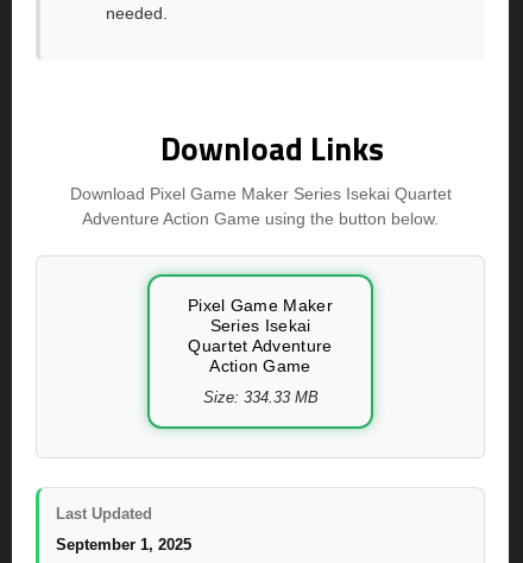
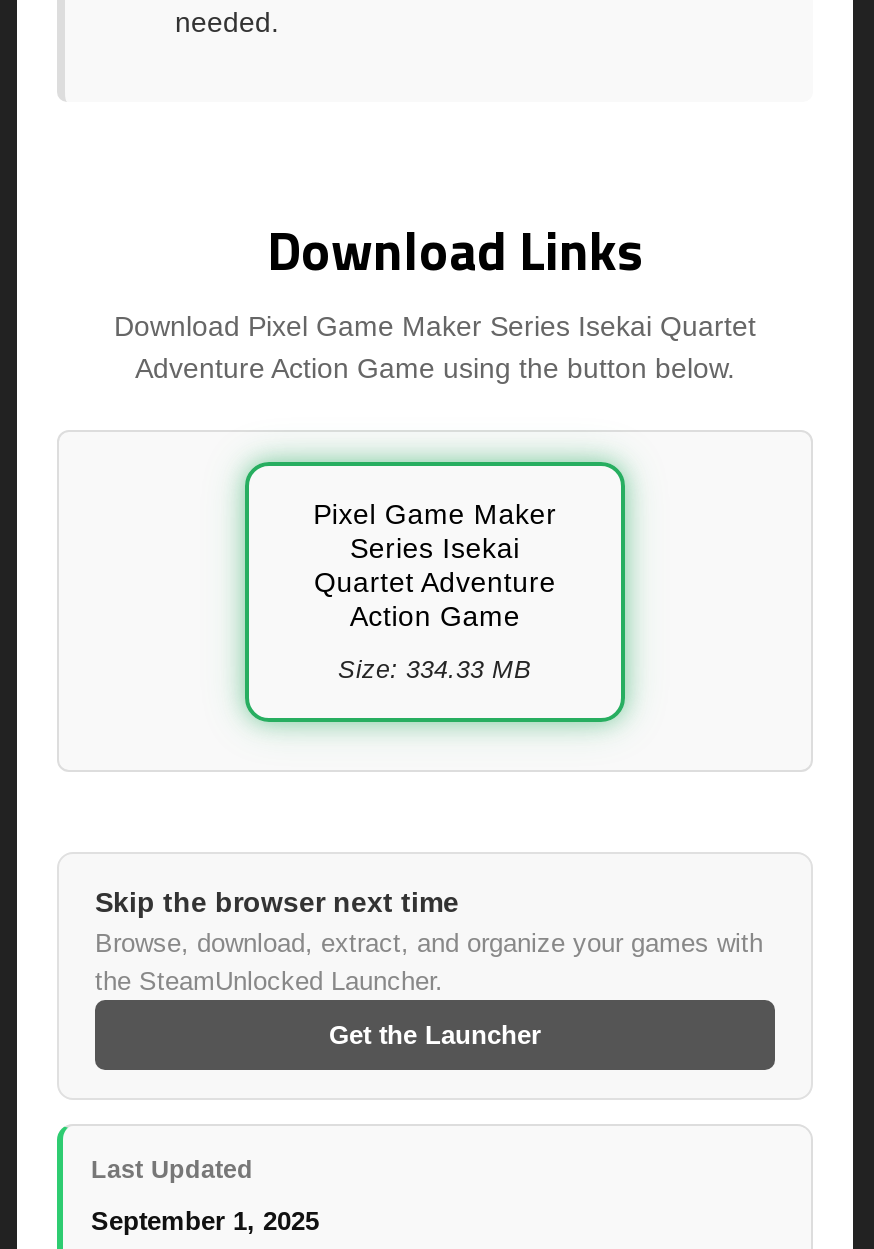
none -> [95,885,763,1049] Skip the browser next time | Browse, download, extract, and organize your games with | the SteamUnlocked Launcher. | Get the Launcher

